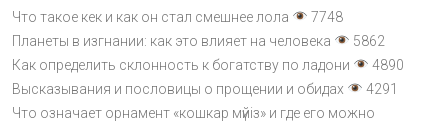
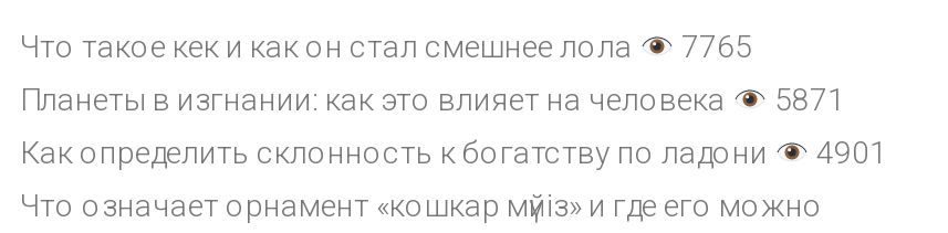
[12,9,343,25] Что такое кек и как он стал смешнее лола 7748 -> [20,30,752,65] Что такое кек и как он стал смешнее лола 7765
[12,33,385,49] Планеты в изгнании: как это влияет на человека 5862 -> [20,83,845,118] Планеты в изгнании: как это влияет на человека 5871
[12,57,404,97] 4890 | Высказывания и пословицы о прощении и обидах | 4291 -> [810,136,887,171] 4901

